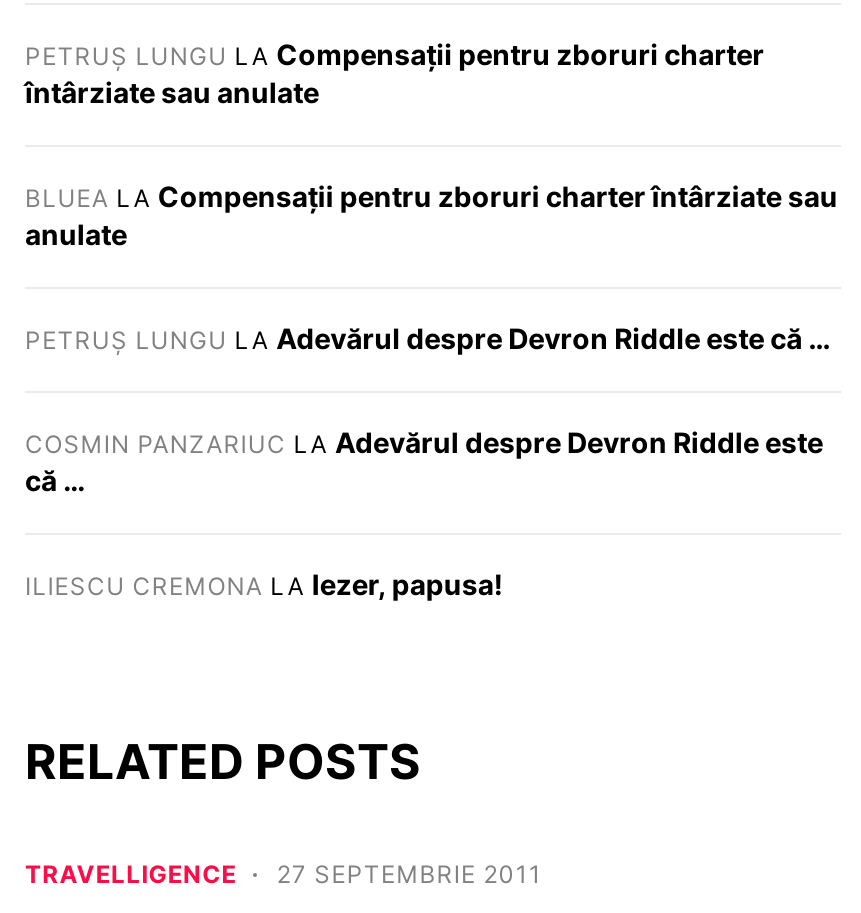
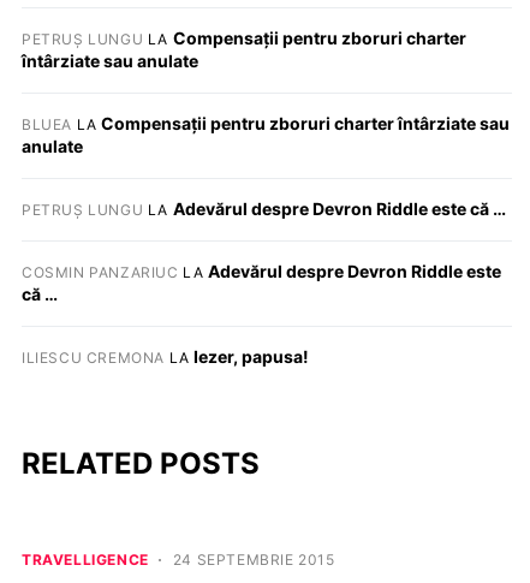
[25,859,542,889] TRAVELLIGENCE 27 SEPTEMBRIE 2011 -> [22,551,335,569] TRAVELLIGENCE 24 SEPTEMBRIE 2015

